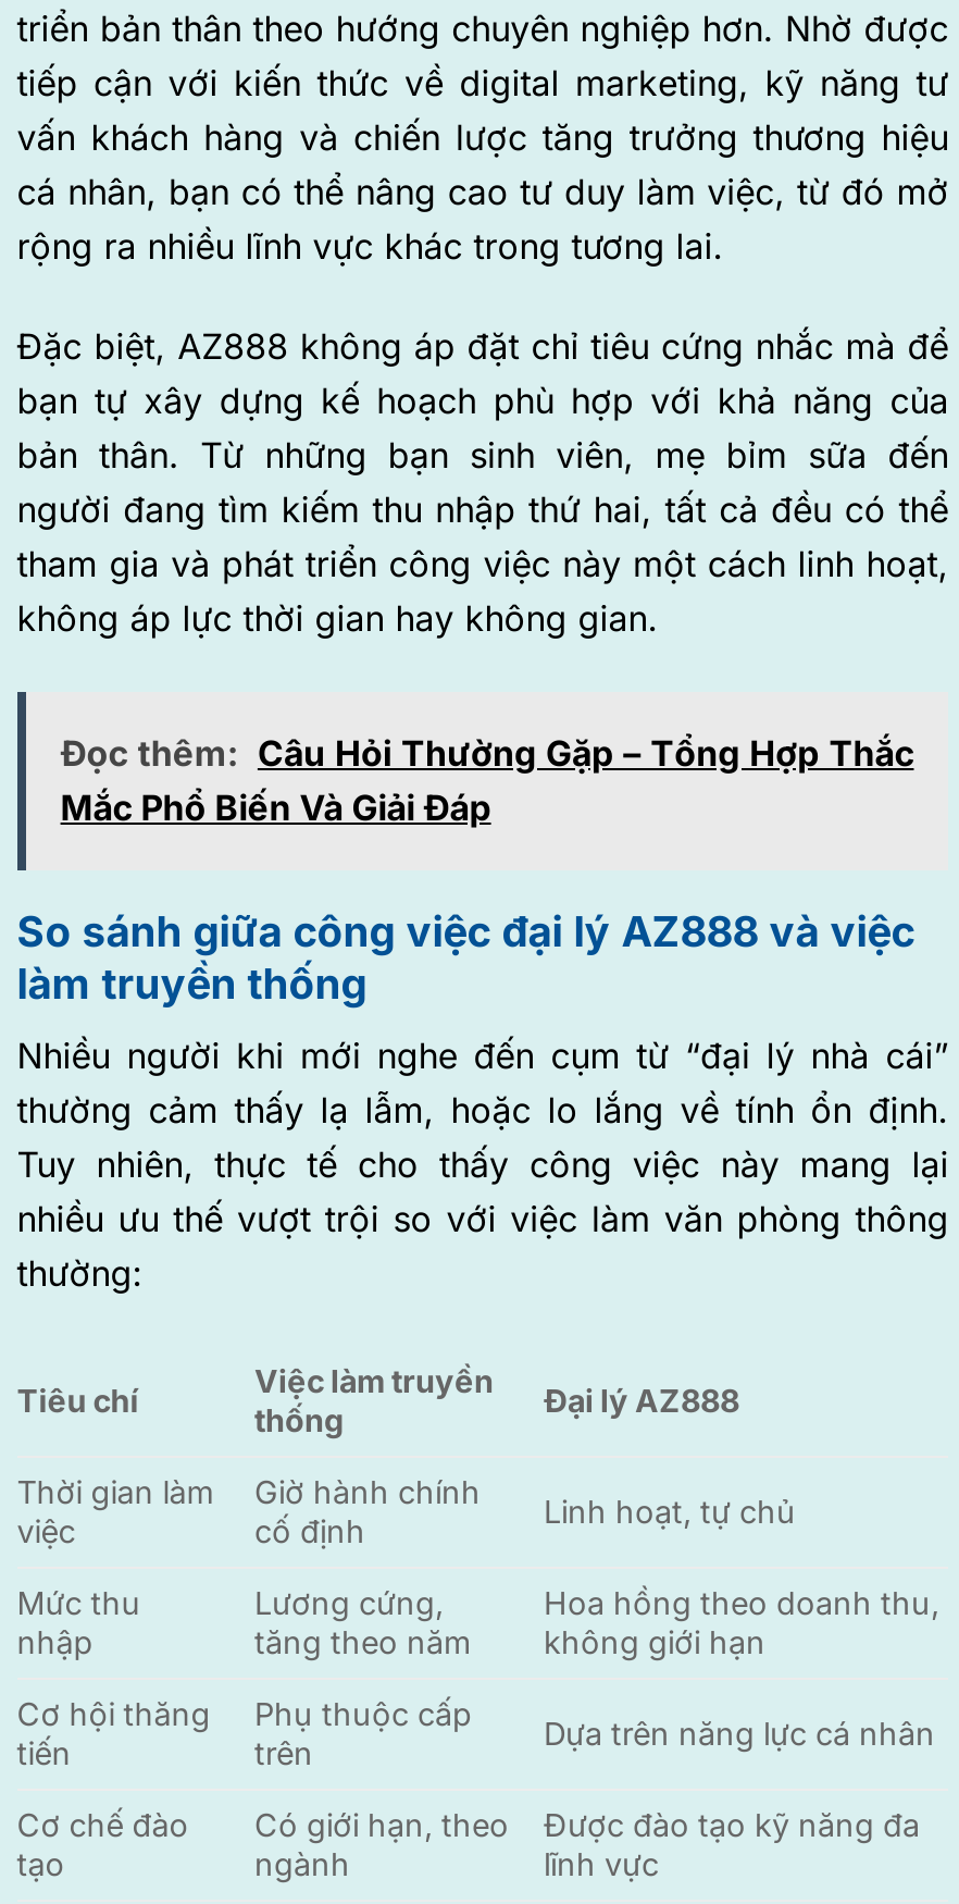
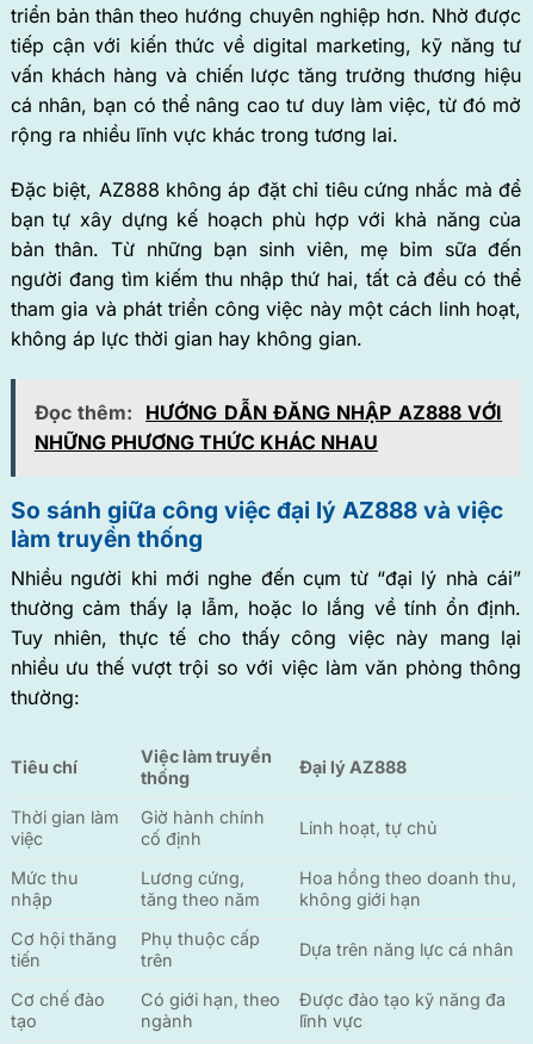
[60,731,914,829] Đọc thêm: Câu Hỏi Thường Gặp – Tổng Hợp Thắc | Mắc Phổ Biến Và Giải Đáp -> [34,400,502,454] Đọc thêm: HƯỚNG DẪN ĐĂNG NHẬP AZ888 VỚI | NHỮNG PHƯƠNG THỨC KHÁC NHAU

